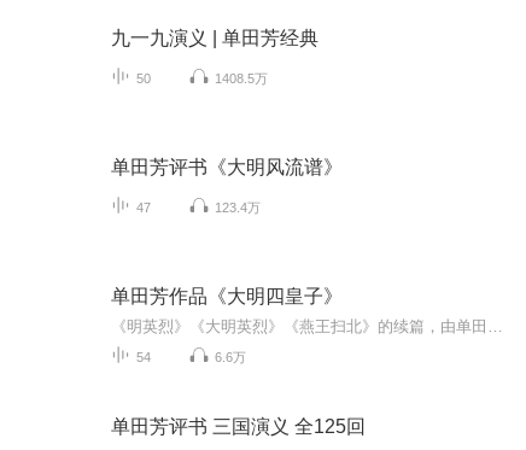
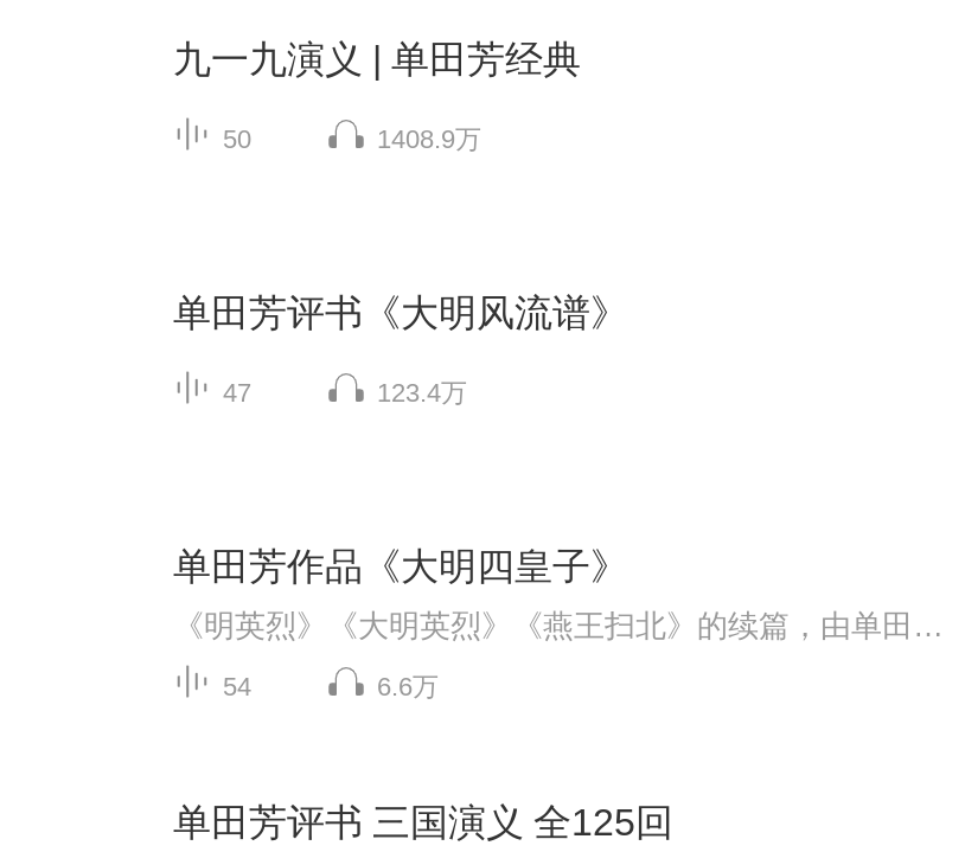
[215,71,268,85] 1408.5万 -> [377,124,481,152] 1408.9万

